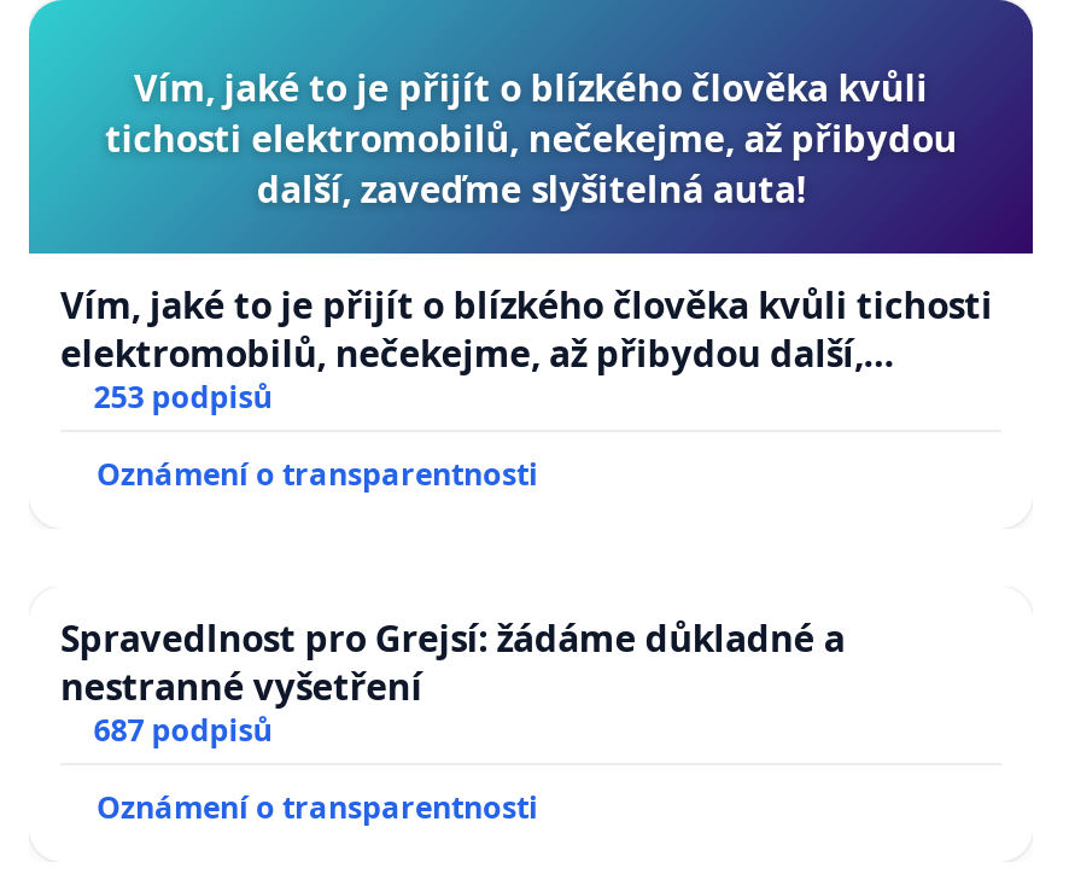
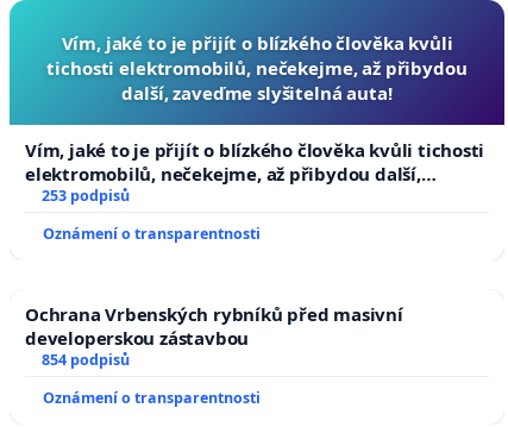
[60,613,845,751] Spravedlnost pro Grejsí: žádáme důkladné a | nestranné vyšetření | 687 podpisů -> [25,302,403,370] Ochrana Vrbenských rybníků před masivní | developerskou zástavbou | 854 podpisů

